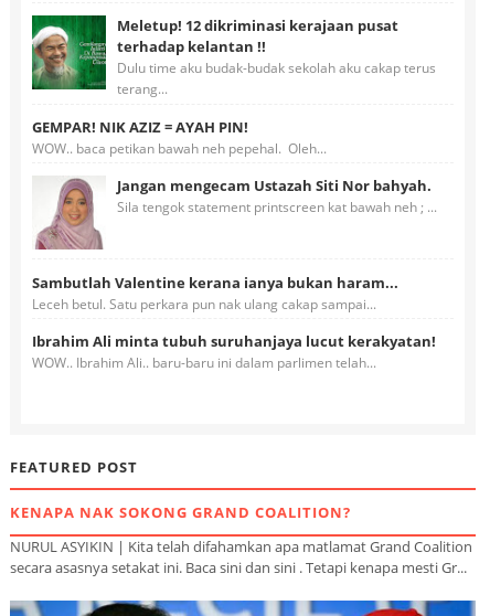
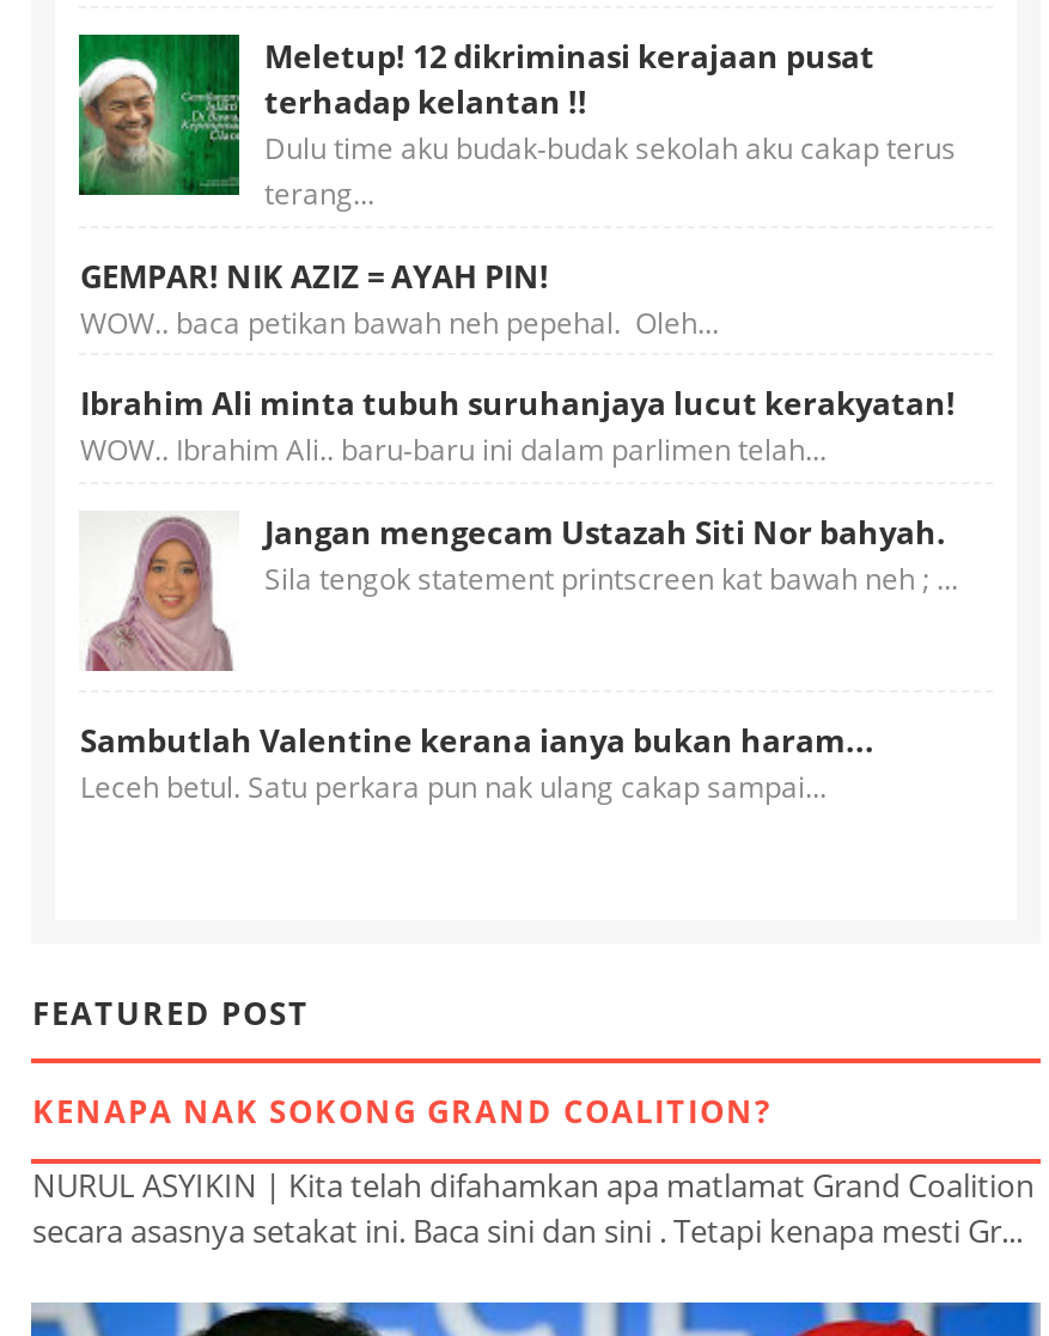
moved [32,176,437,313] -> [80,510,958,808]: [image] | Jangan mengecam Ustazah Siti Nor bahyah. | Sila tengok statement printscreen kat bawah neh ; ... | Sambutlah Valentine kerana ianya bukan haram... | Leceh betul. Satu perkara pun nak ulang cakap sampai...
moved [32,331,436,372] -> [80,383,955,471]: Ibrahim Ali minta tubuh suruhanjaya lucut kerakyatan! | WOW.. Ibrahim Ali.. baru-baru ini dalam parlimen telah...

